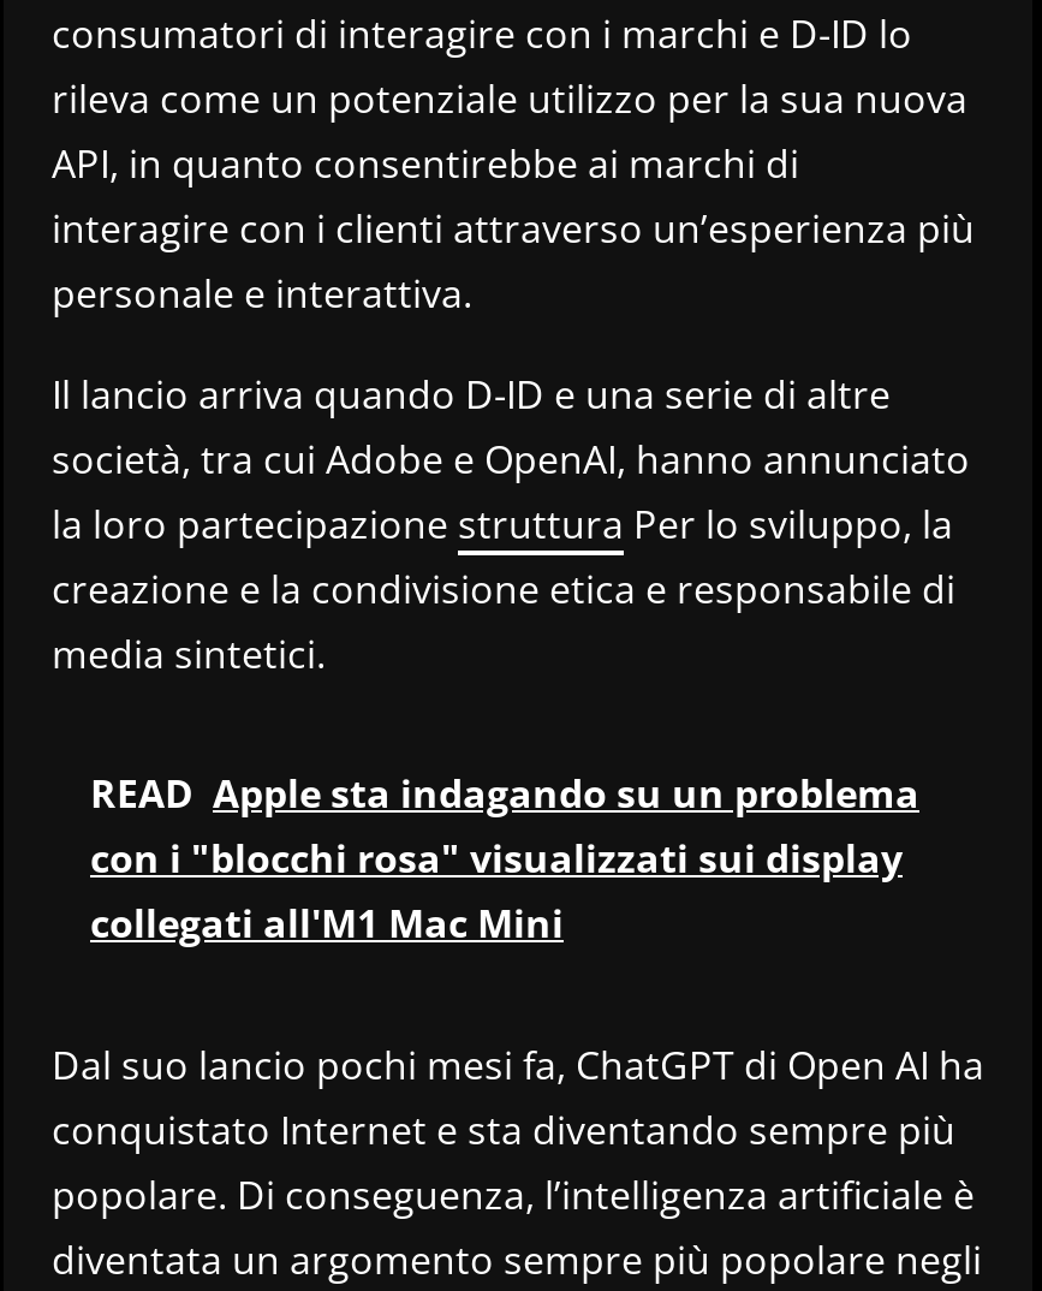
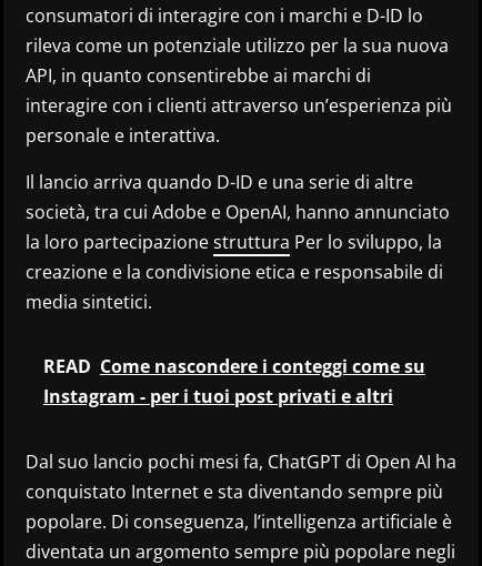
[90,766,919,949] READ Apple sta indagando su un problema | con i "blocchi rosa" visualizzati sui display | collegati all'M1 Mac Mini -> [43,354,425,408] READ Come nascondere i conteggi come su | Instagram - per i tuoi post privati e altri

